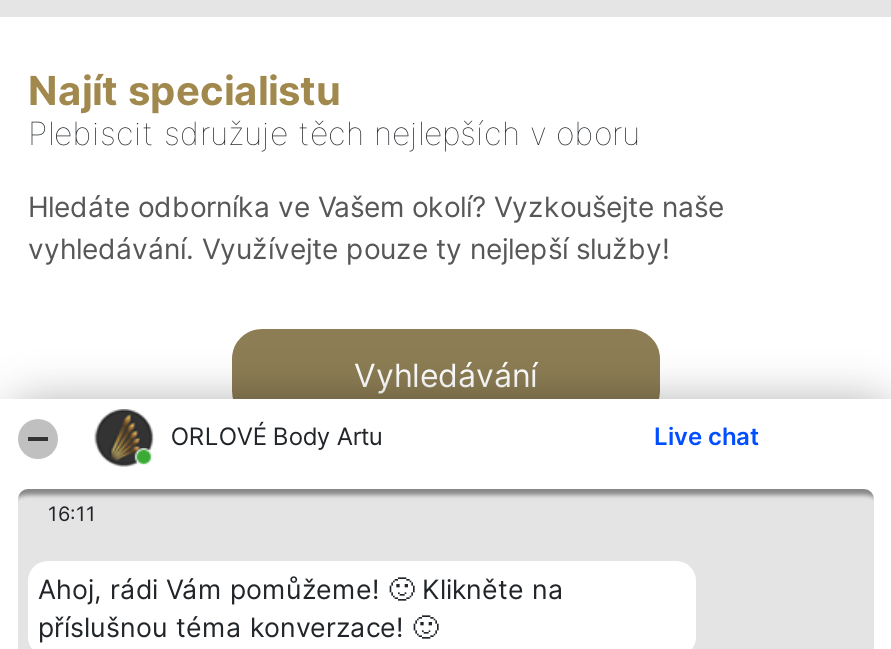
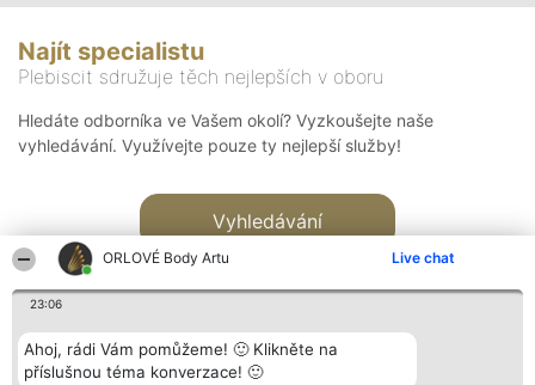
[48,501,96,525] 16:11 -> [30,297,62,311] 23:06

